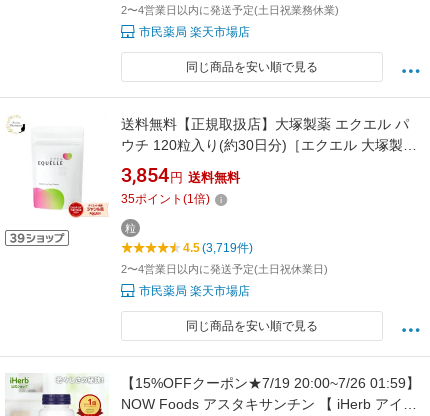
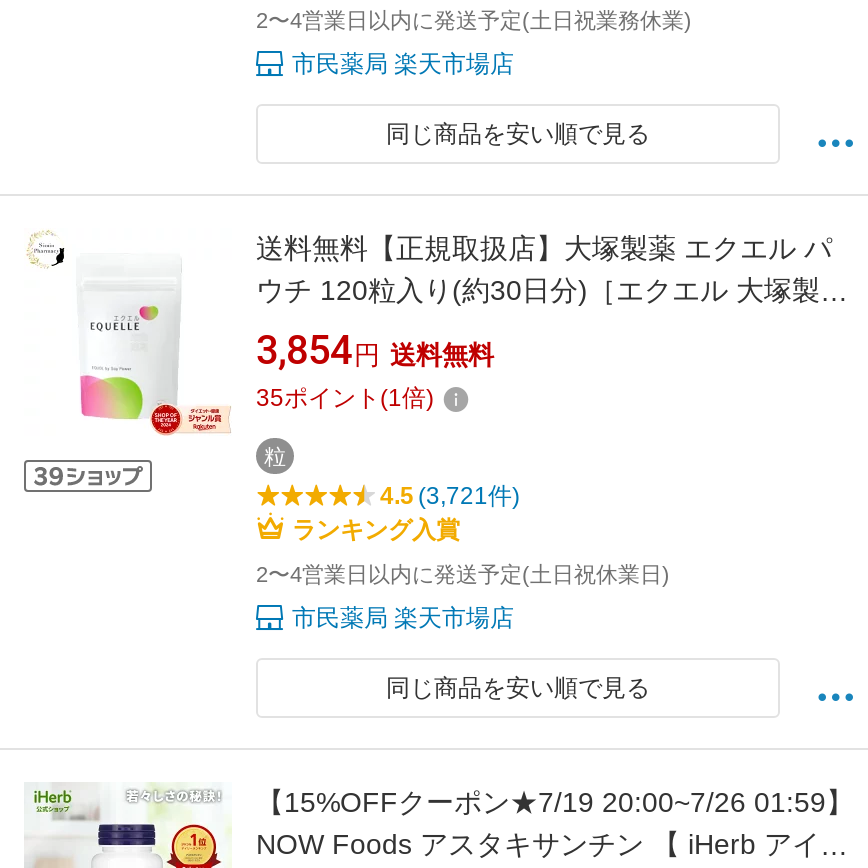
[183,241,253,255] 4.5 (3,719件) -> [292,483,520,545] 4.5 (3,721件) | ランキング入賞

